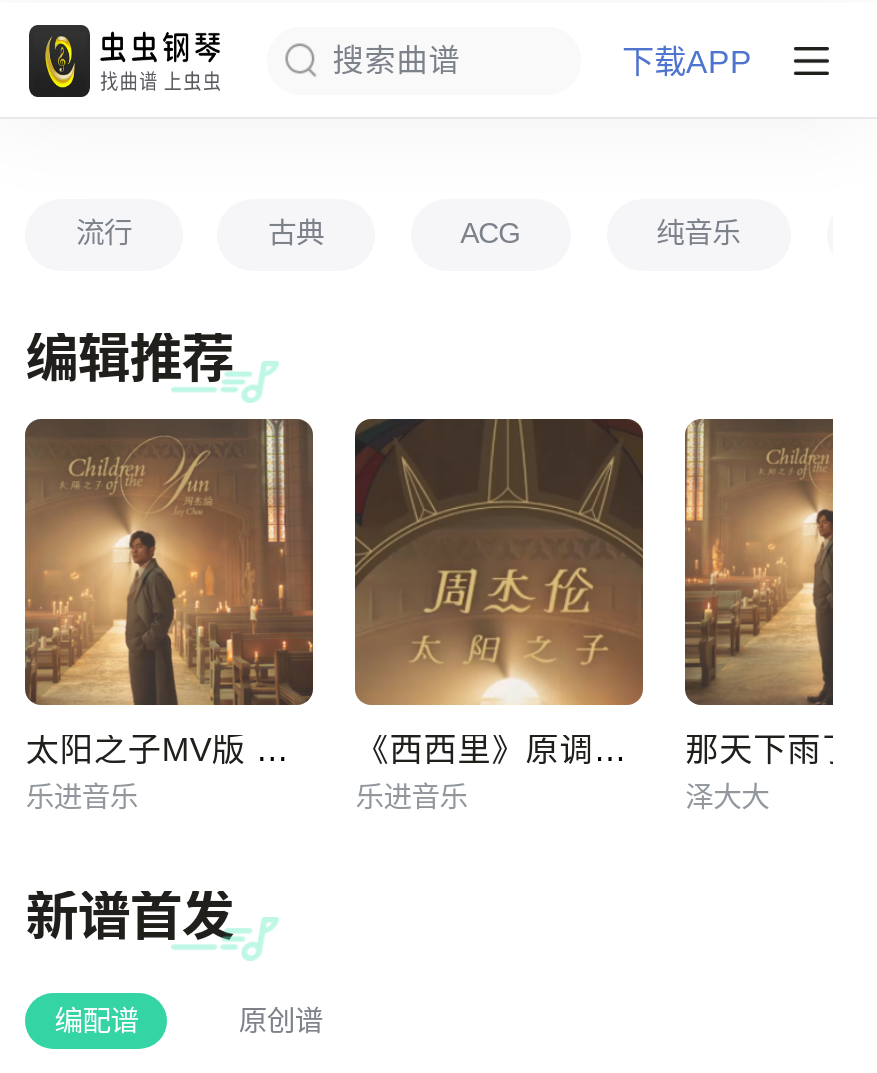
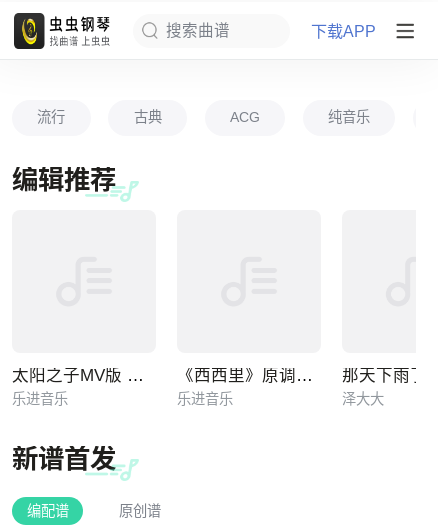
[23,417,315,707] [image] -> none
[353,417,645,707] [image] -> none
[683,417,835,707] [image] -> none

